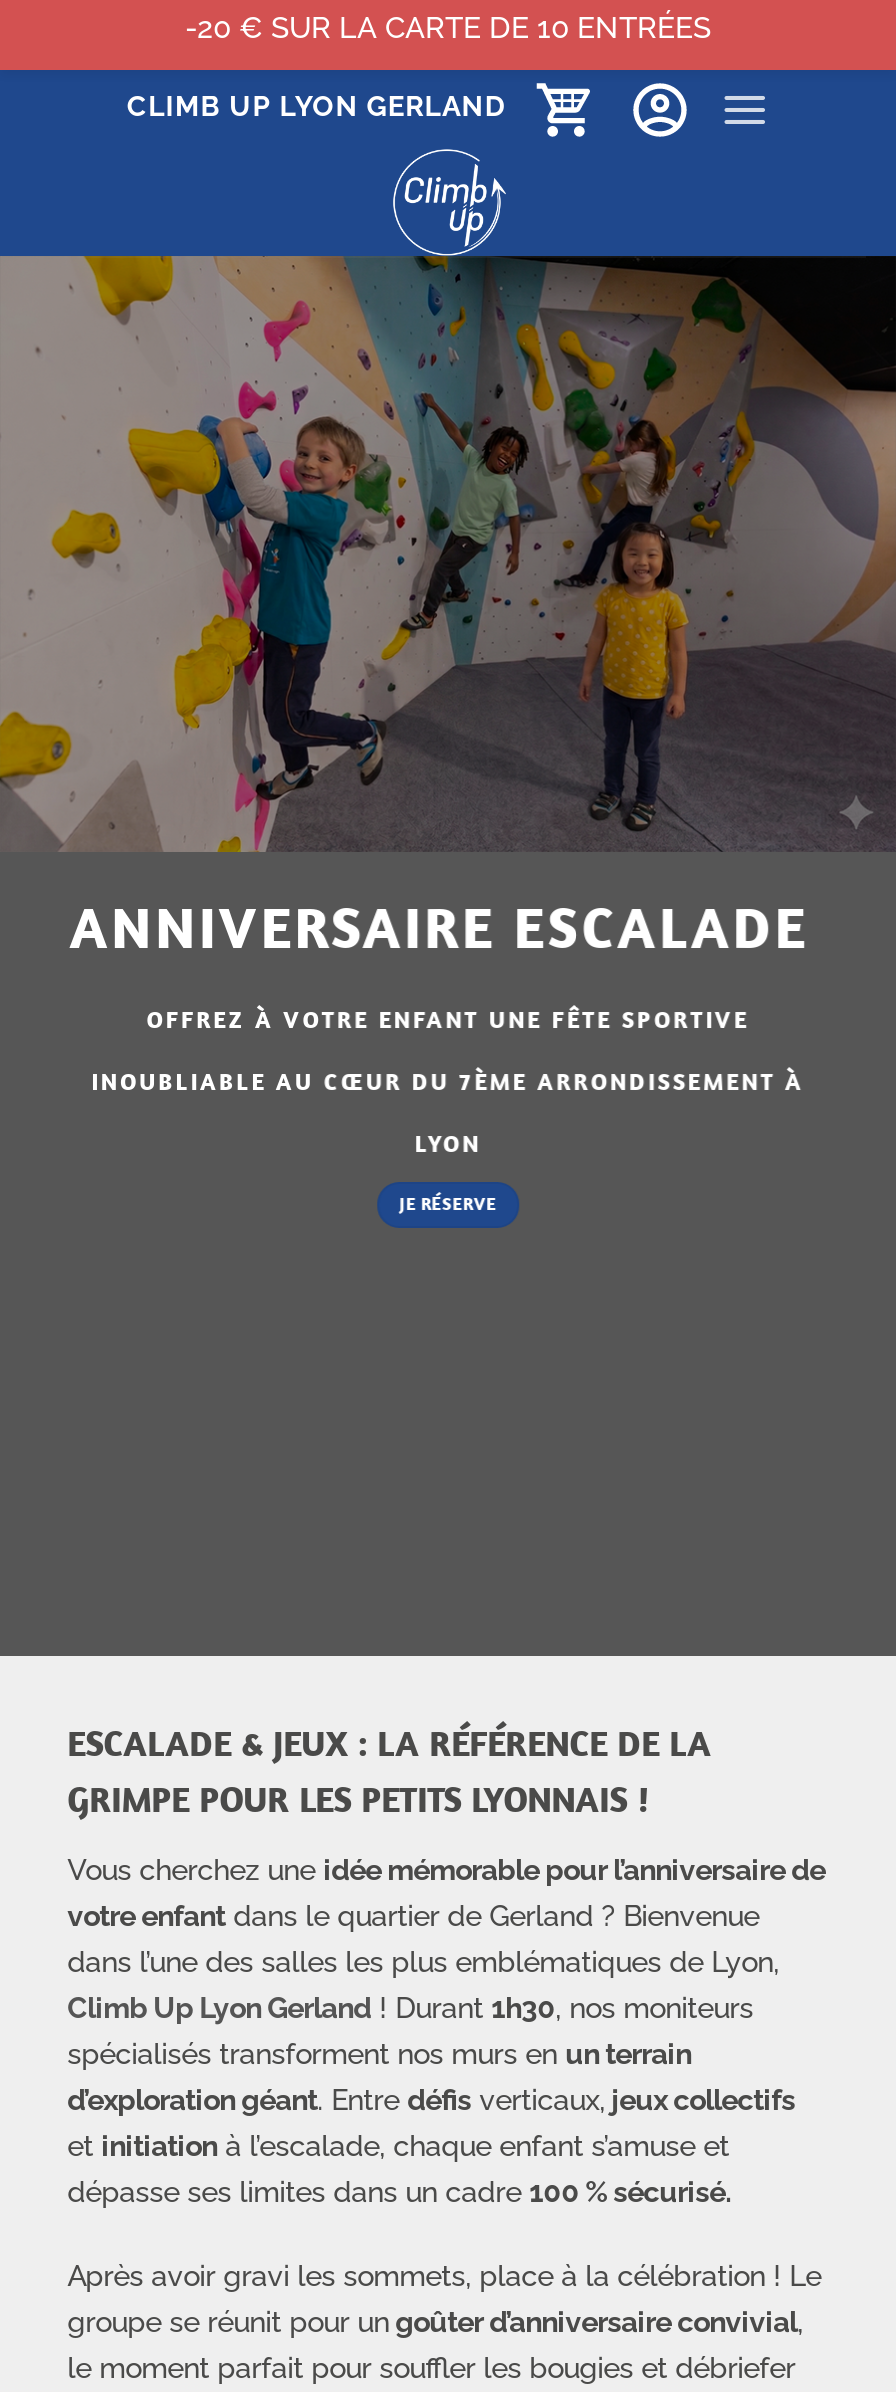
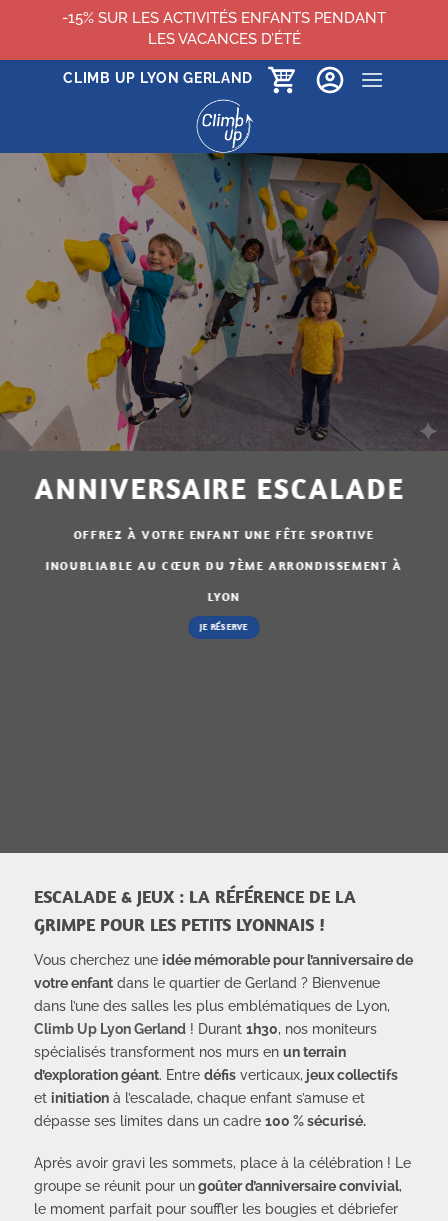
[185,10,711,46] -20 € SUR LA CARTE DE 10 ENTRÉES -> [62,9,386,48] -15% SUR LES ACTIVITÉS ENFANTS PENDANT | LES VACANCES D’ÉTÉ

